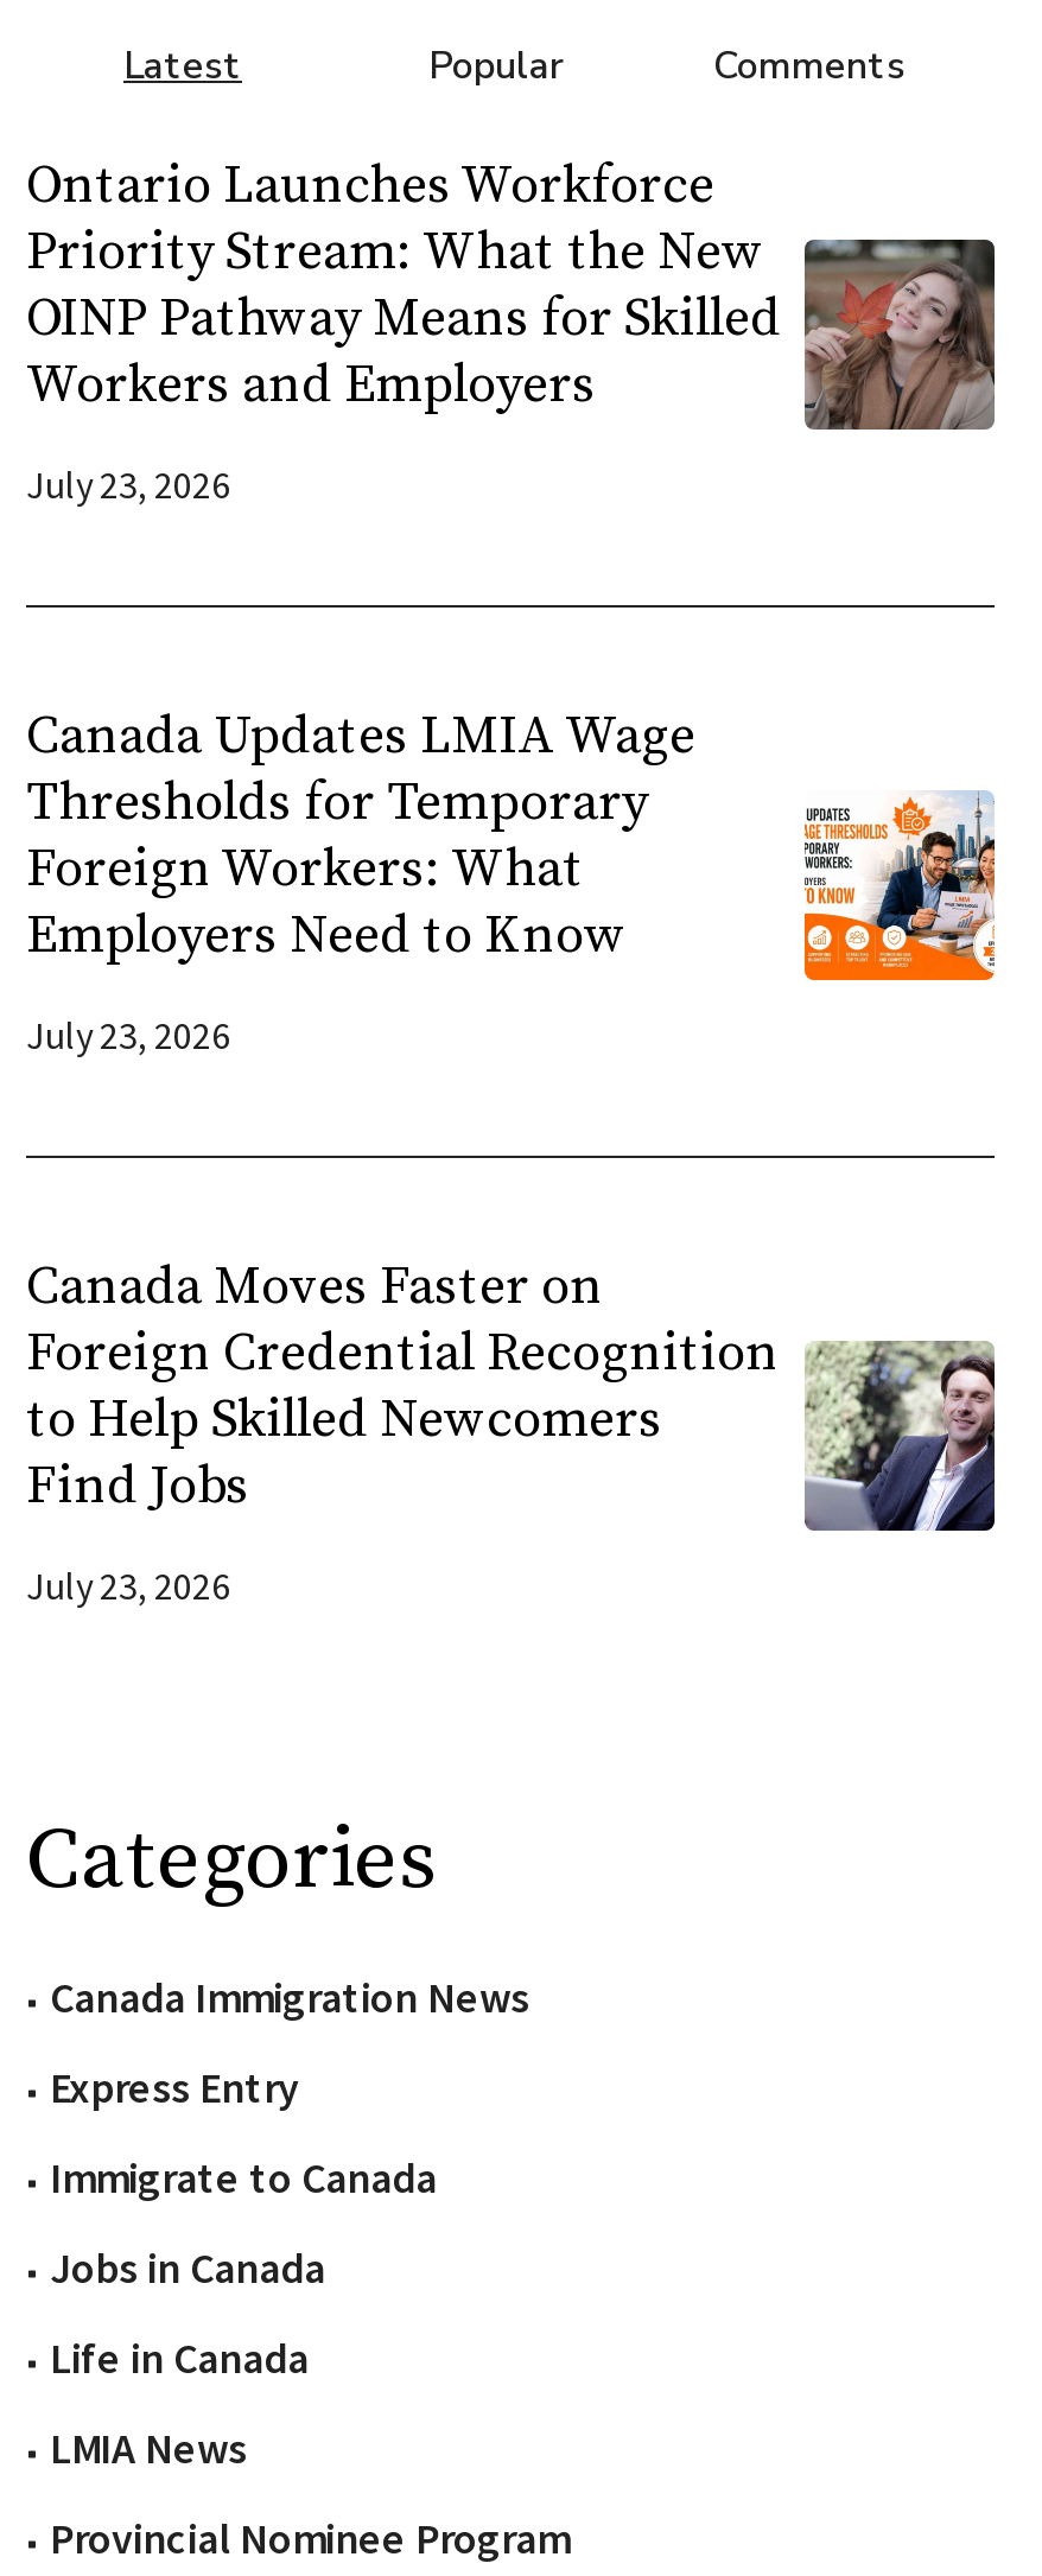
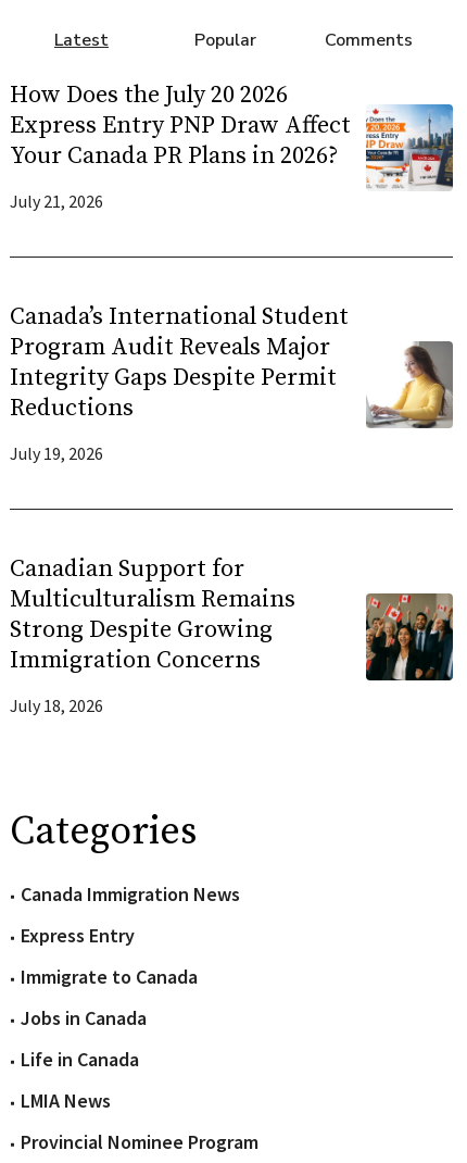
[26,154,997,432] [image] | Ontario Launches Workforce | Priority Stream: What the New | OINP Pathway Means for Skilled | Workers and Employers -> [10,80,454,191] [image] | How Does the July 20 2026 | Express Entry PNP Draw Affect | Your Canada PR Plans in 2026?
[26,460,230,508] July 23, 2026 -> [10,190,103,212] July 21, 2026
[26,705,695,968] Canada Updates LMIA Wage | Thresholds for Temporary | Foreign Workers: What | Employers Need to Know -> [10,302,349,423] Canada’s International Student | Program Audit Reveals Major | Integrity Gaps Despite Permit | Reductions
[802,790,997,982] [image] -> [366,340,453,429] [image]
[26,1011,230,1058] July 23, 2026 -> [10,442,103,464] July 19, 2026
[26,1255,779,1519] Canada Moves Faster on | Foreign Credential Recognition | to Help Skilled Newcomers | Find Jobs -> [10,554,295,675] Canadian Support for | Multiculturalism Remains | Strong Despite Growing | Immigration Concerns
[802,1341,995,1533] [image] -> [365,593,454,681] [image]
[26,1561,230,1609] July 23, 2026 -> [10,695,103,716] July 18, 2026

